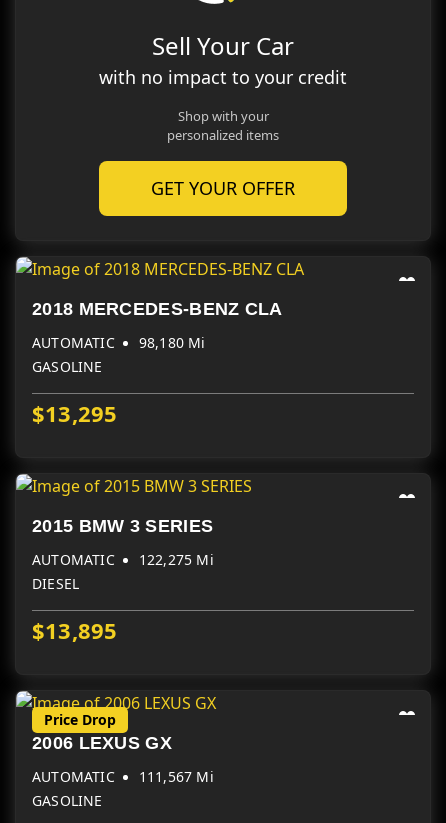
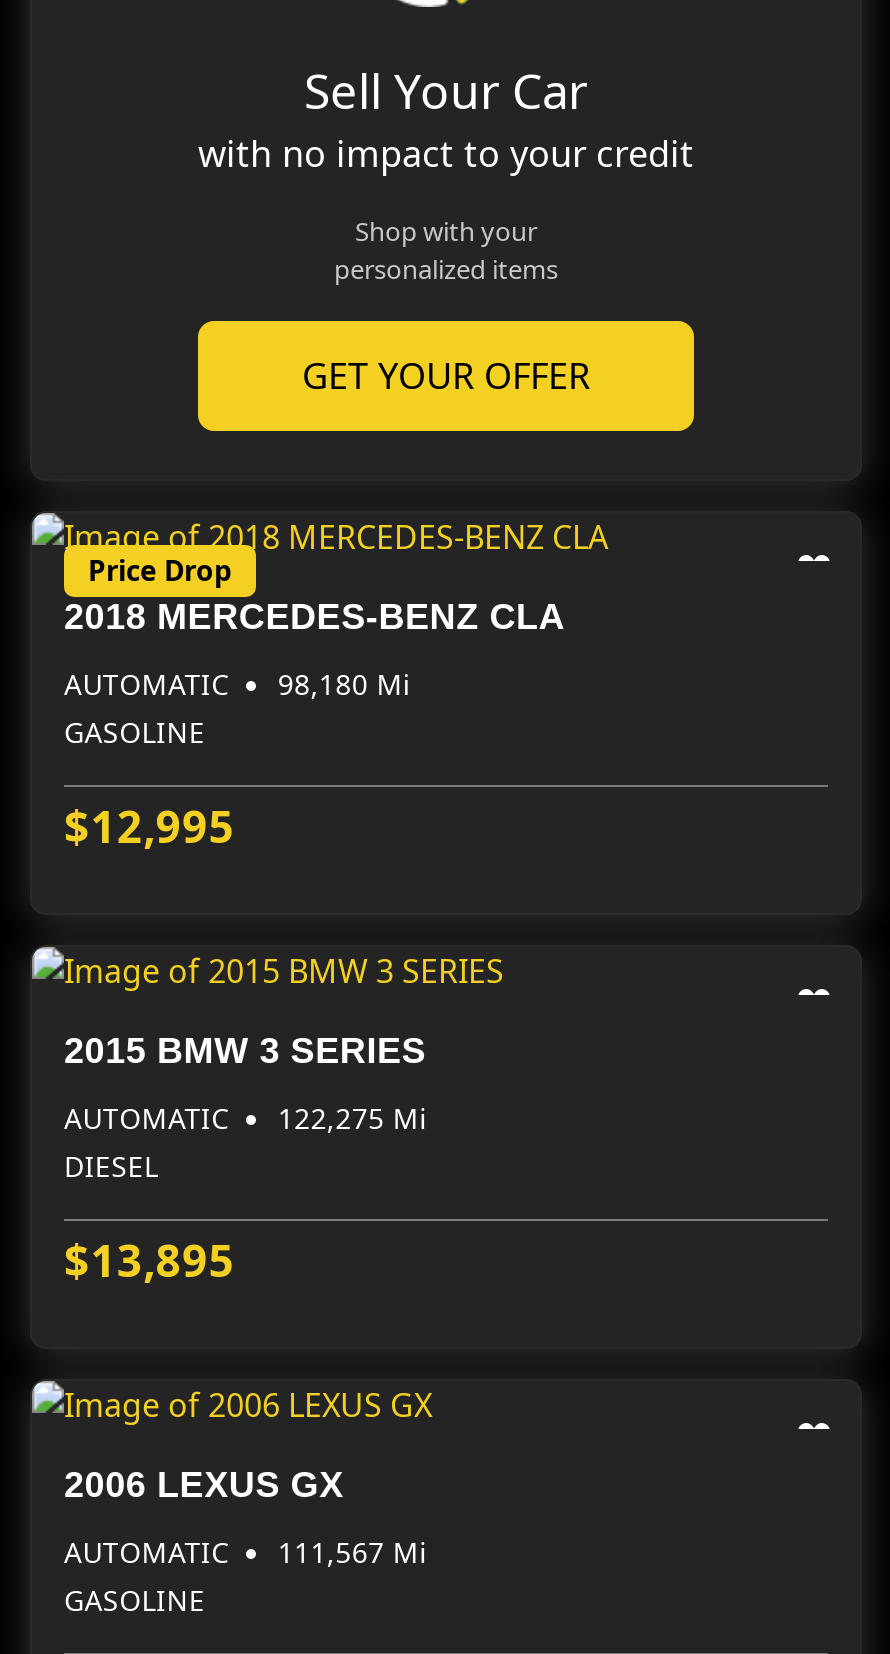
[32,398,117,428] $13,295 -> [64,796,235,856] $12,995
moved [44,710,116,729] -> [88,552,232,590]: Price Drop

